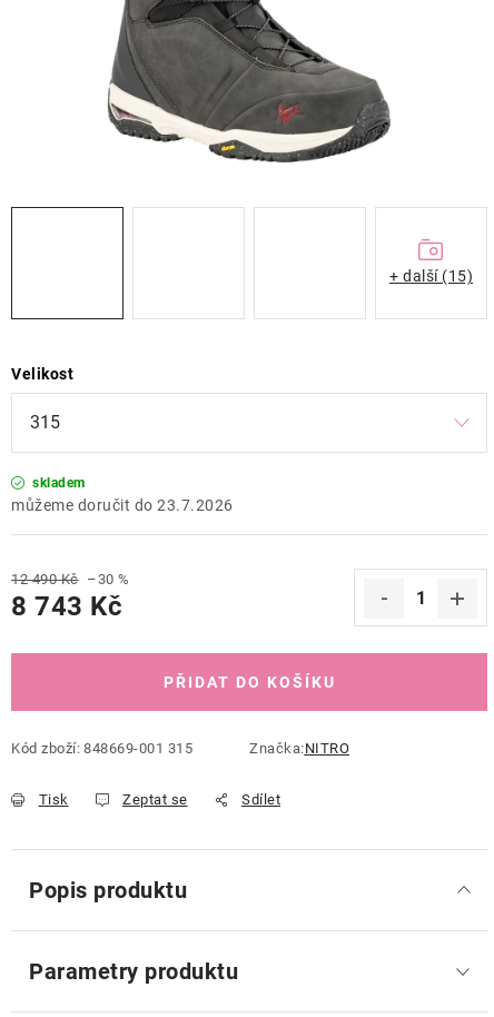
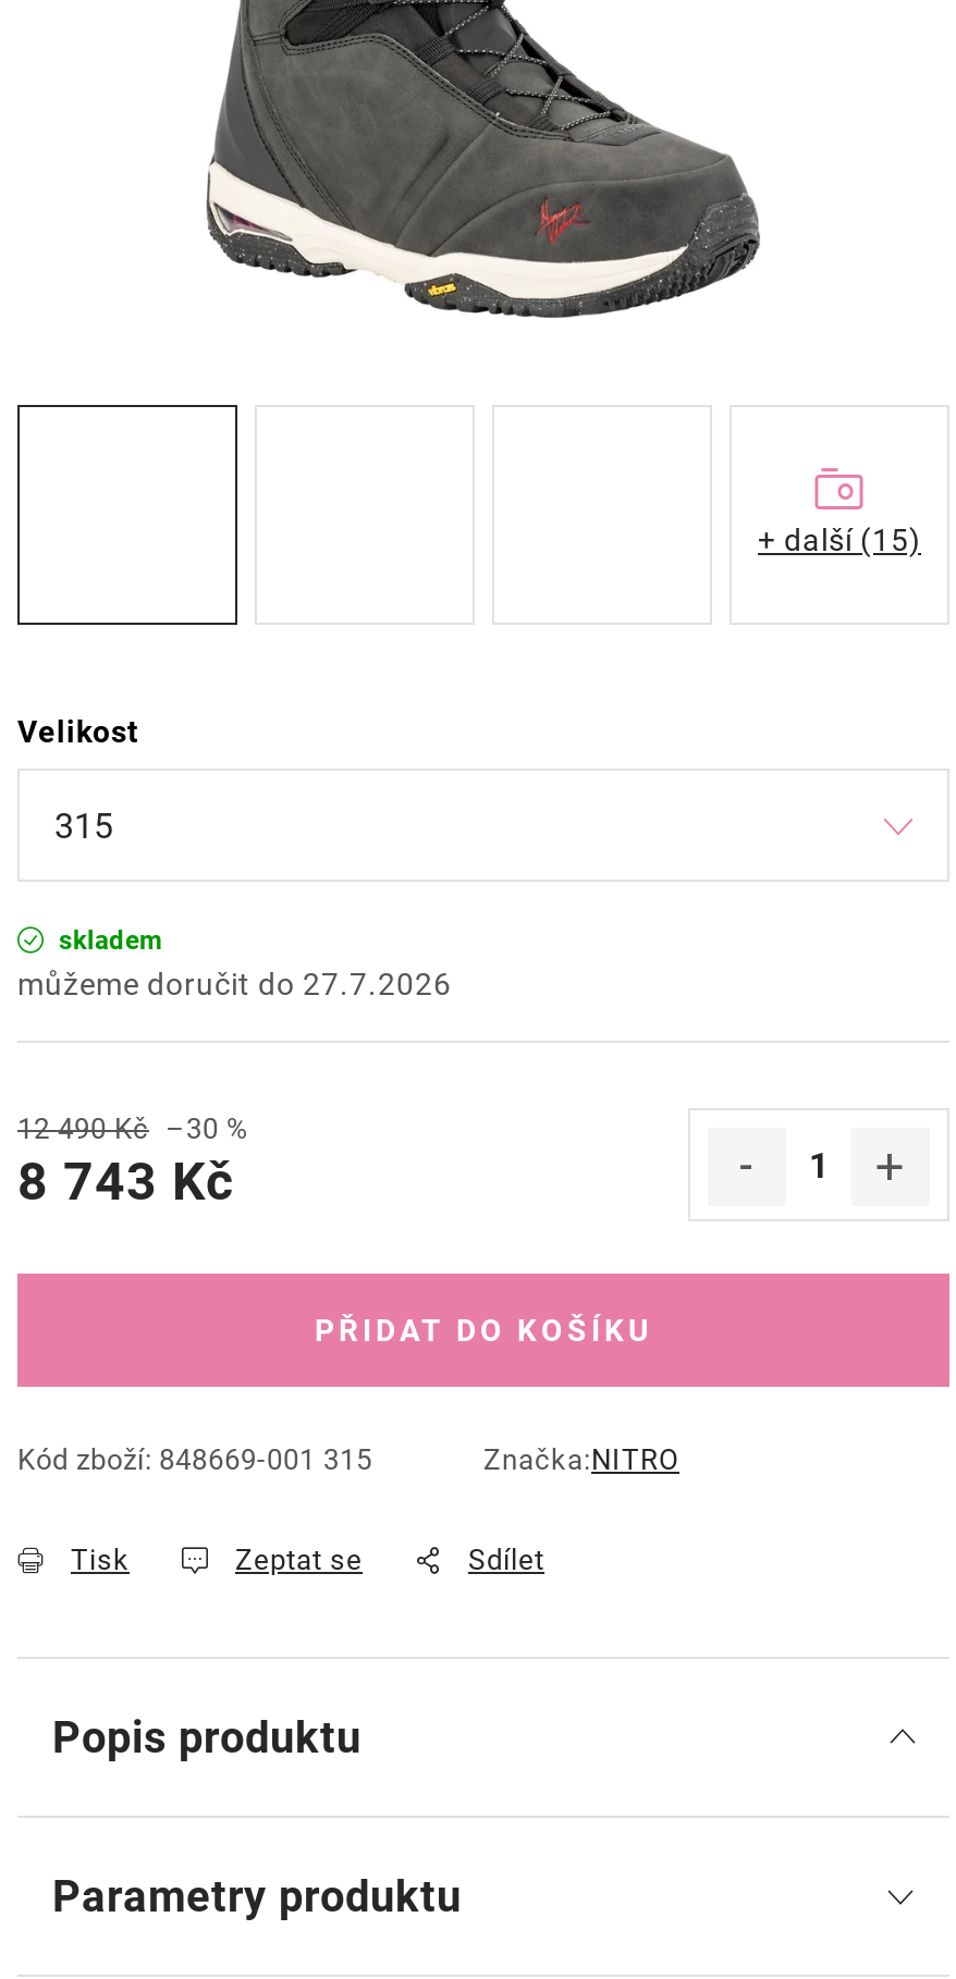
[157,496,233,514] 23.7.2026 -> [303,967,452,1001] 27.7.2026

